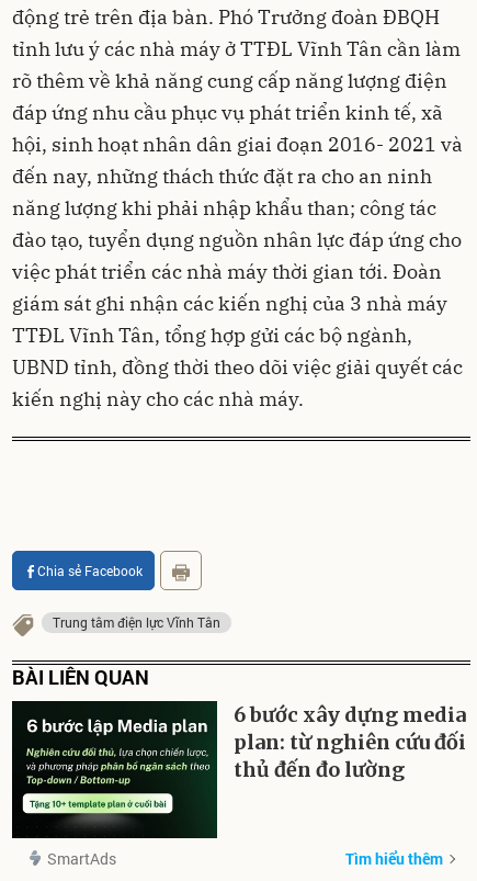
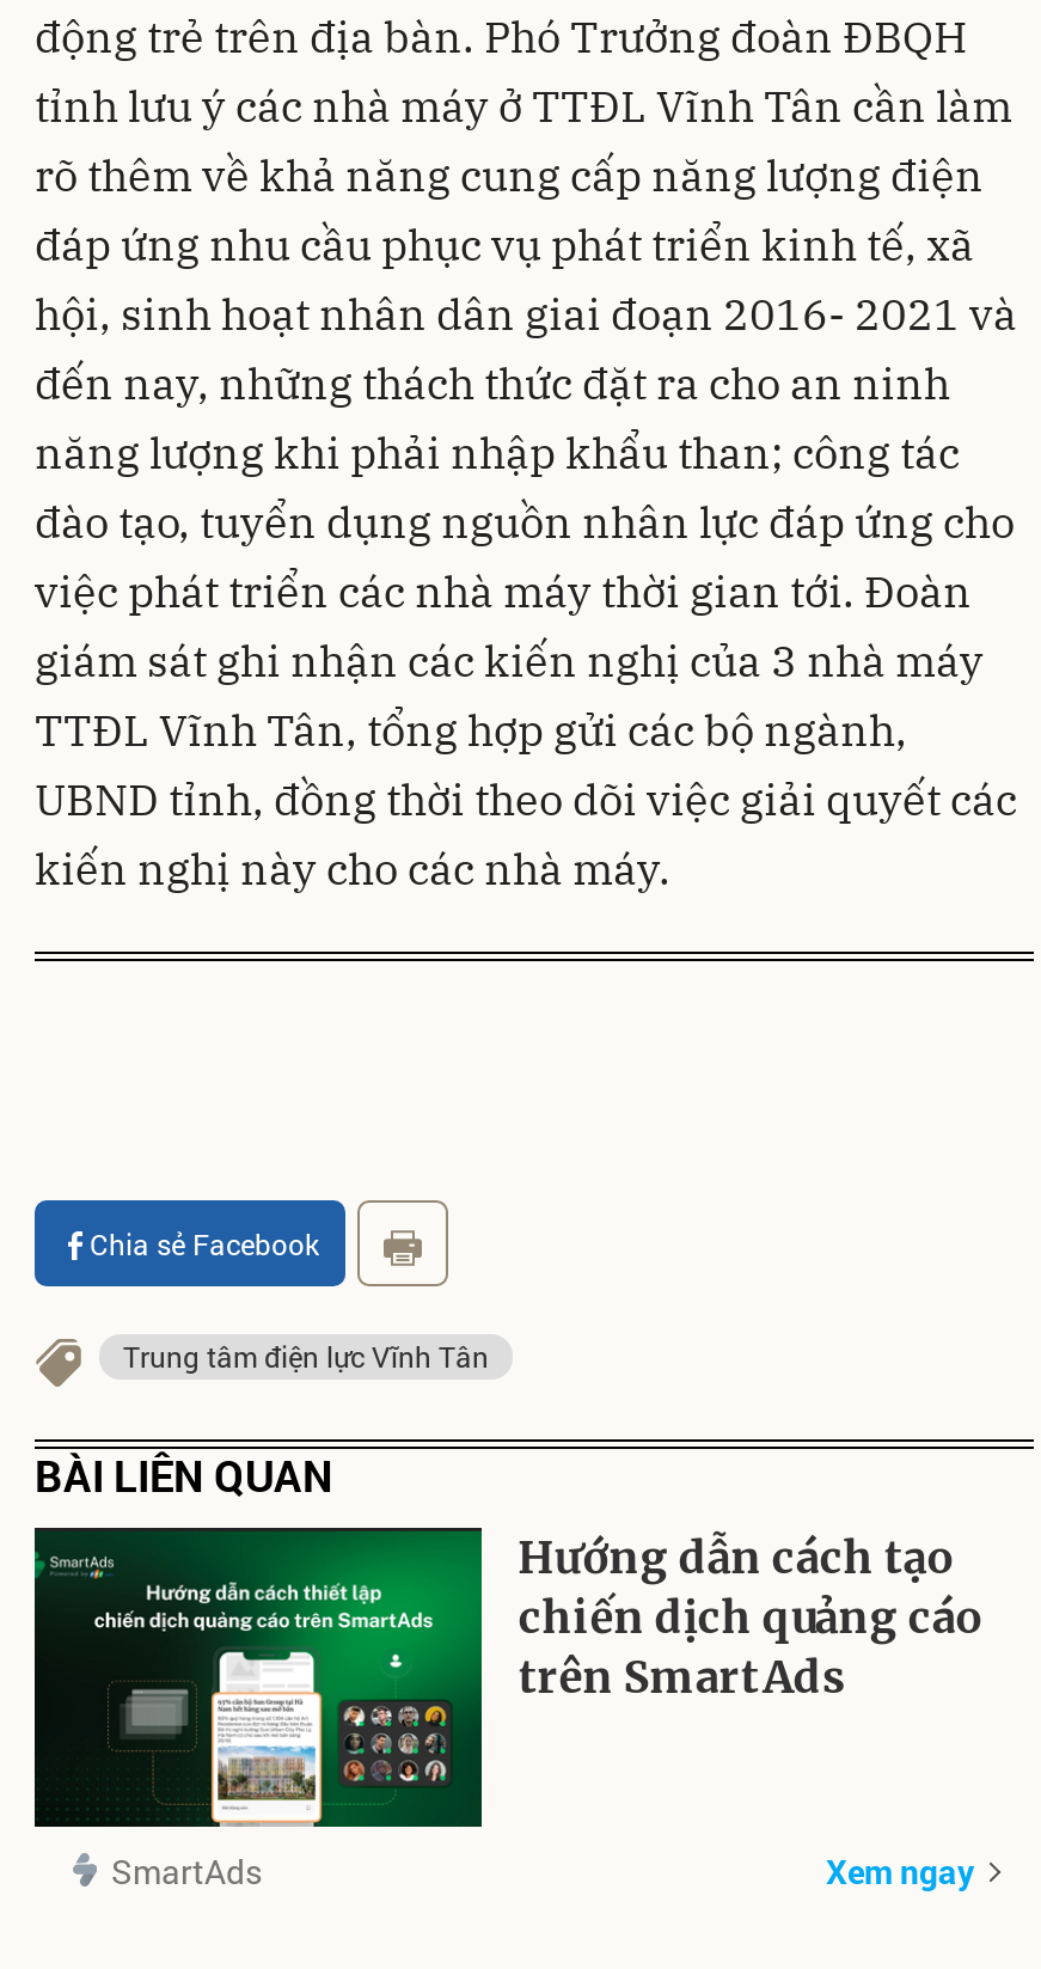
[11,702,466,839] [image] | 6 bước xây dựng media | plan: từ nghiên cứu đối | thủ đến đo lường -> [32,1530,982,1827] [image] | Hướng dẫn cách tạo | chiến dịch quảng cáo | trên SmartAds
[345,848,443,869] Tìm hiểu thêm -> [826,1848,974,1893] Xem ngay

